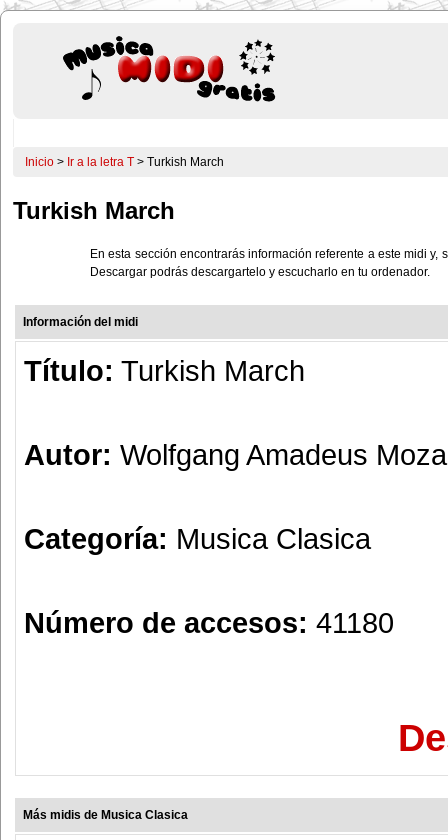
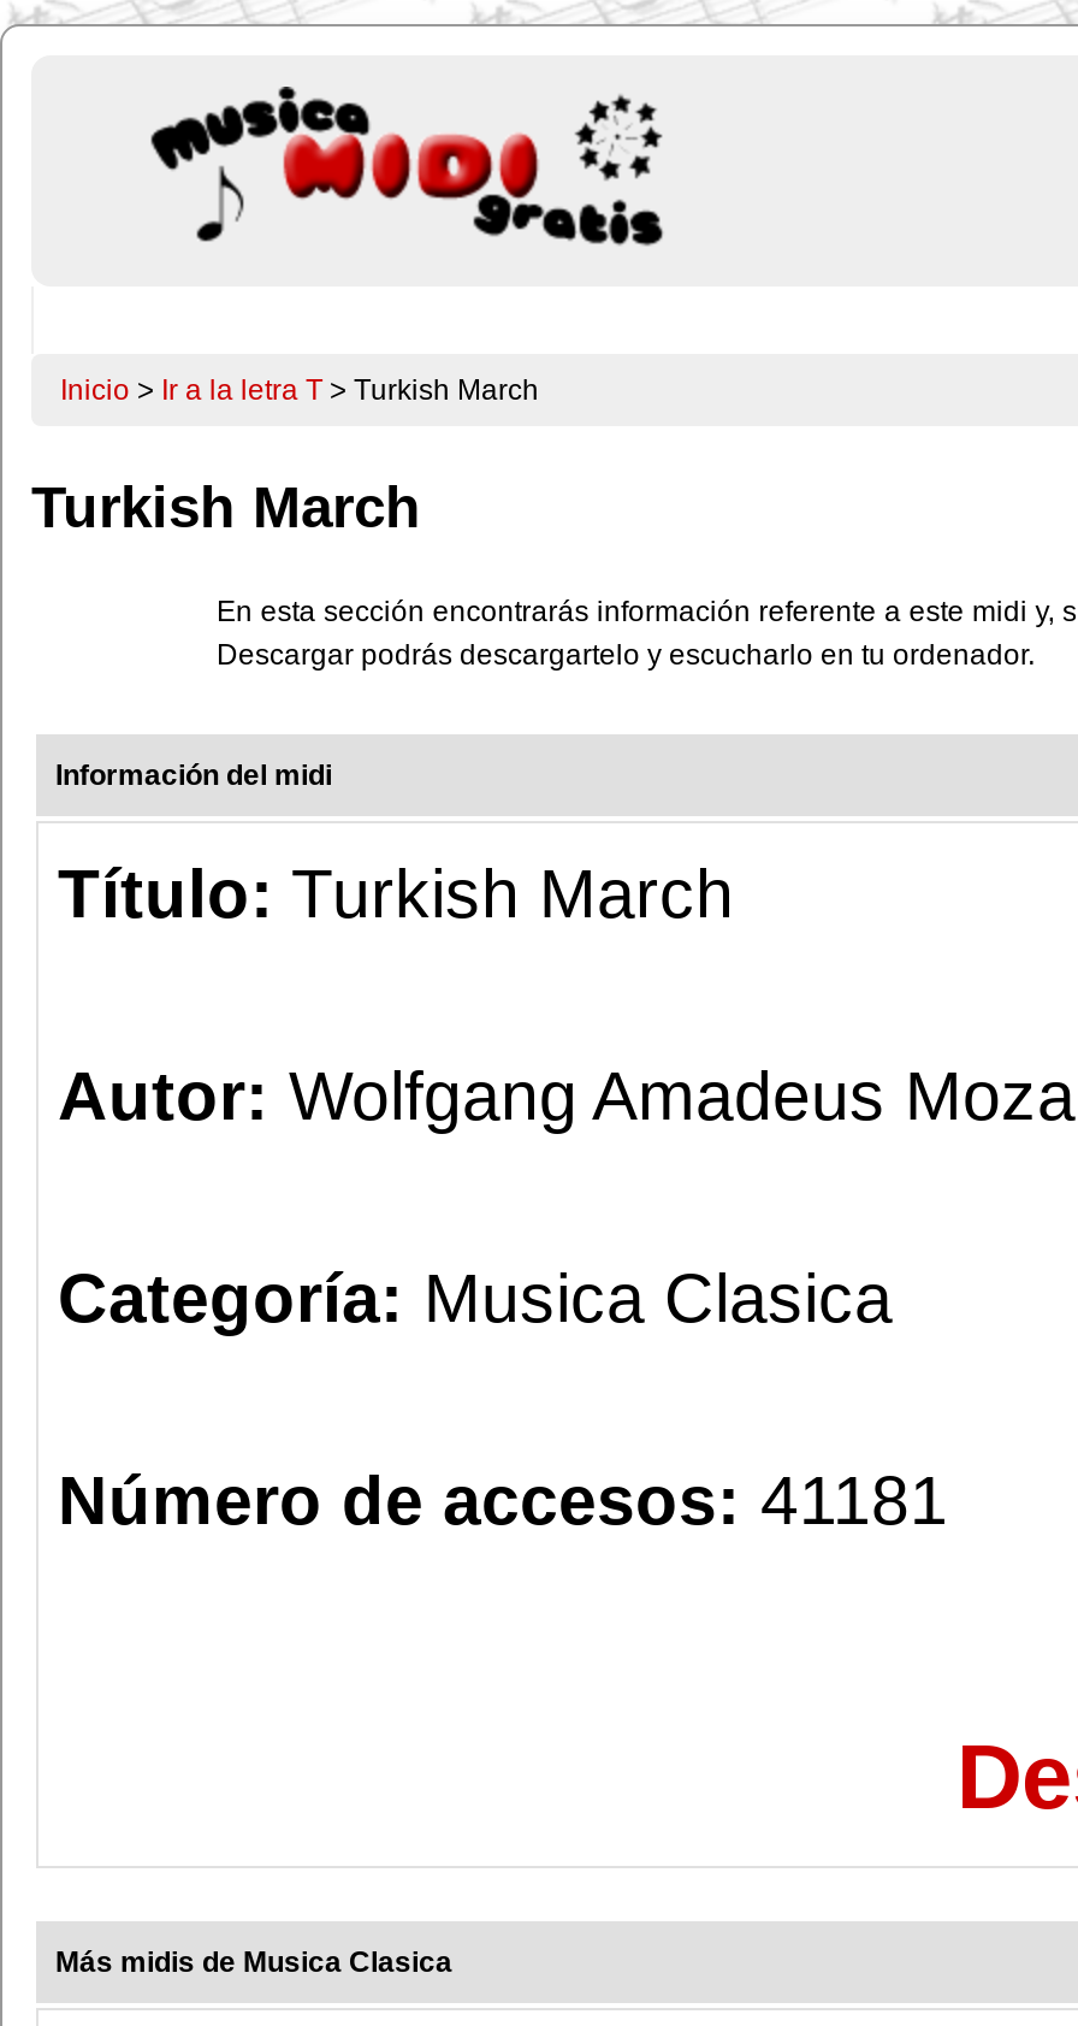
[24,607,394,639] Número de accesos: 41180 -> [58,1462,948,1539] Número de accesos: 41181

